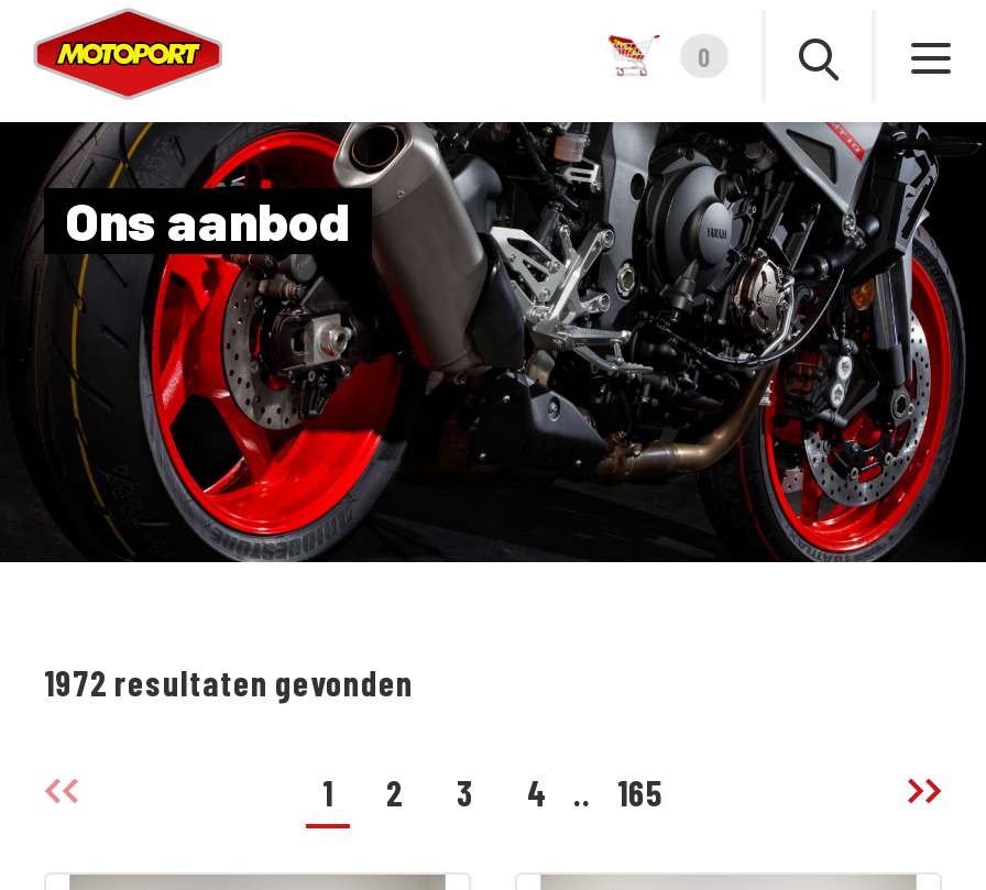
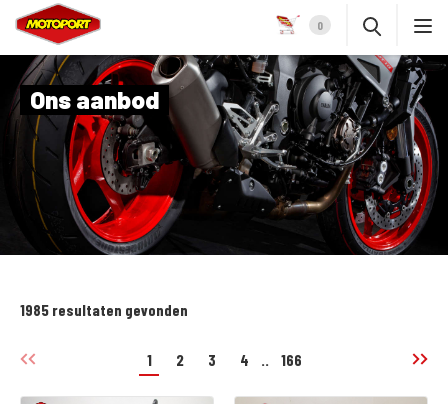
[44,661,414,703] 1972 resultaten gevonden -> [20,300,188,319] 1985 resultaten gevonden
[617,771,664,813] 165 -> [280,350,301,369] 166

